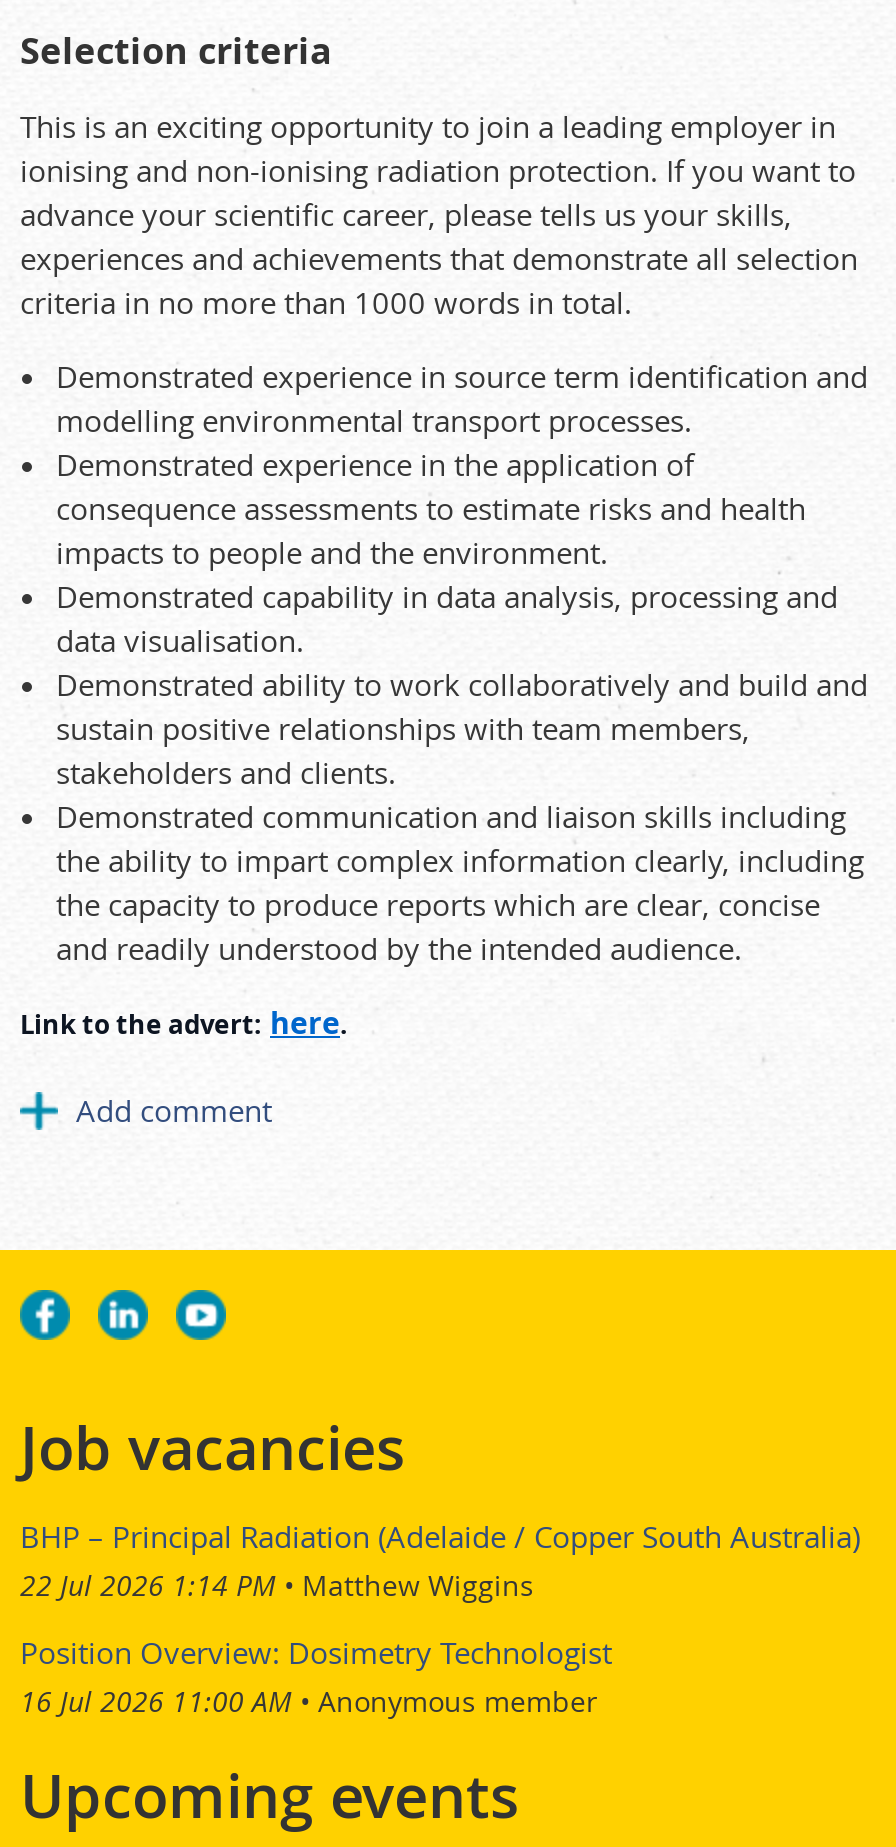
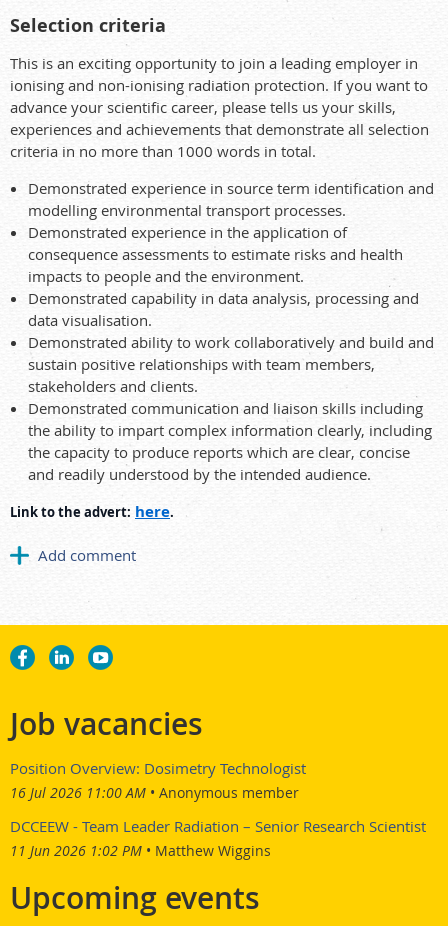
[20,1516,860,1604] BHP – Principal Radiation (Adelaide / Copper South Australia) | 22 Jul 2026 1:14 PM -> none
moved [302,1566,534,1604] -> [155,841,271,860]: Matthew Wiggins
moved [20,1632,612,1720] -> [10,758,306,802]: Position Overview: Dosimetry Technologist | 16 Jul 2026 11:00 AM | Anonymous member
none -> [10,816,426,860] DCCEEW - Team Leader Radiation – Senior Research Scientist | 11 Jun 2026 1:02 PM

